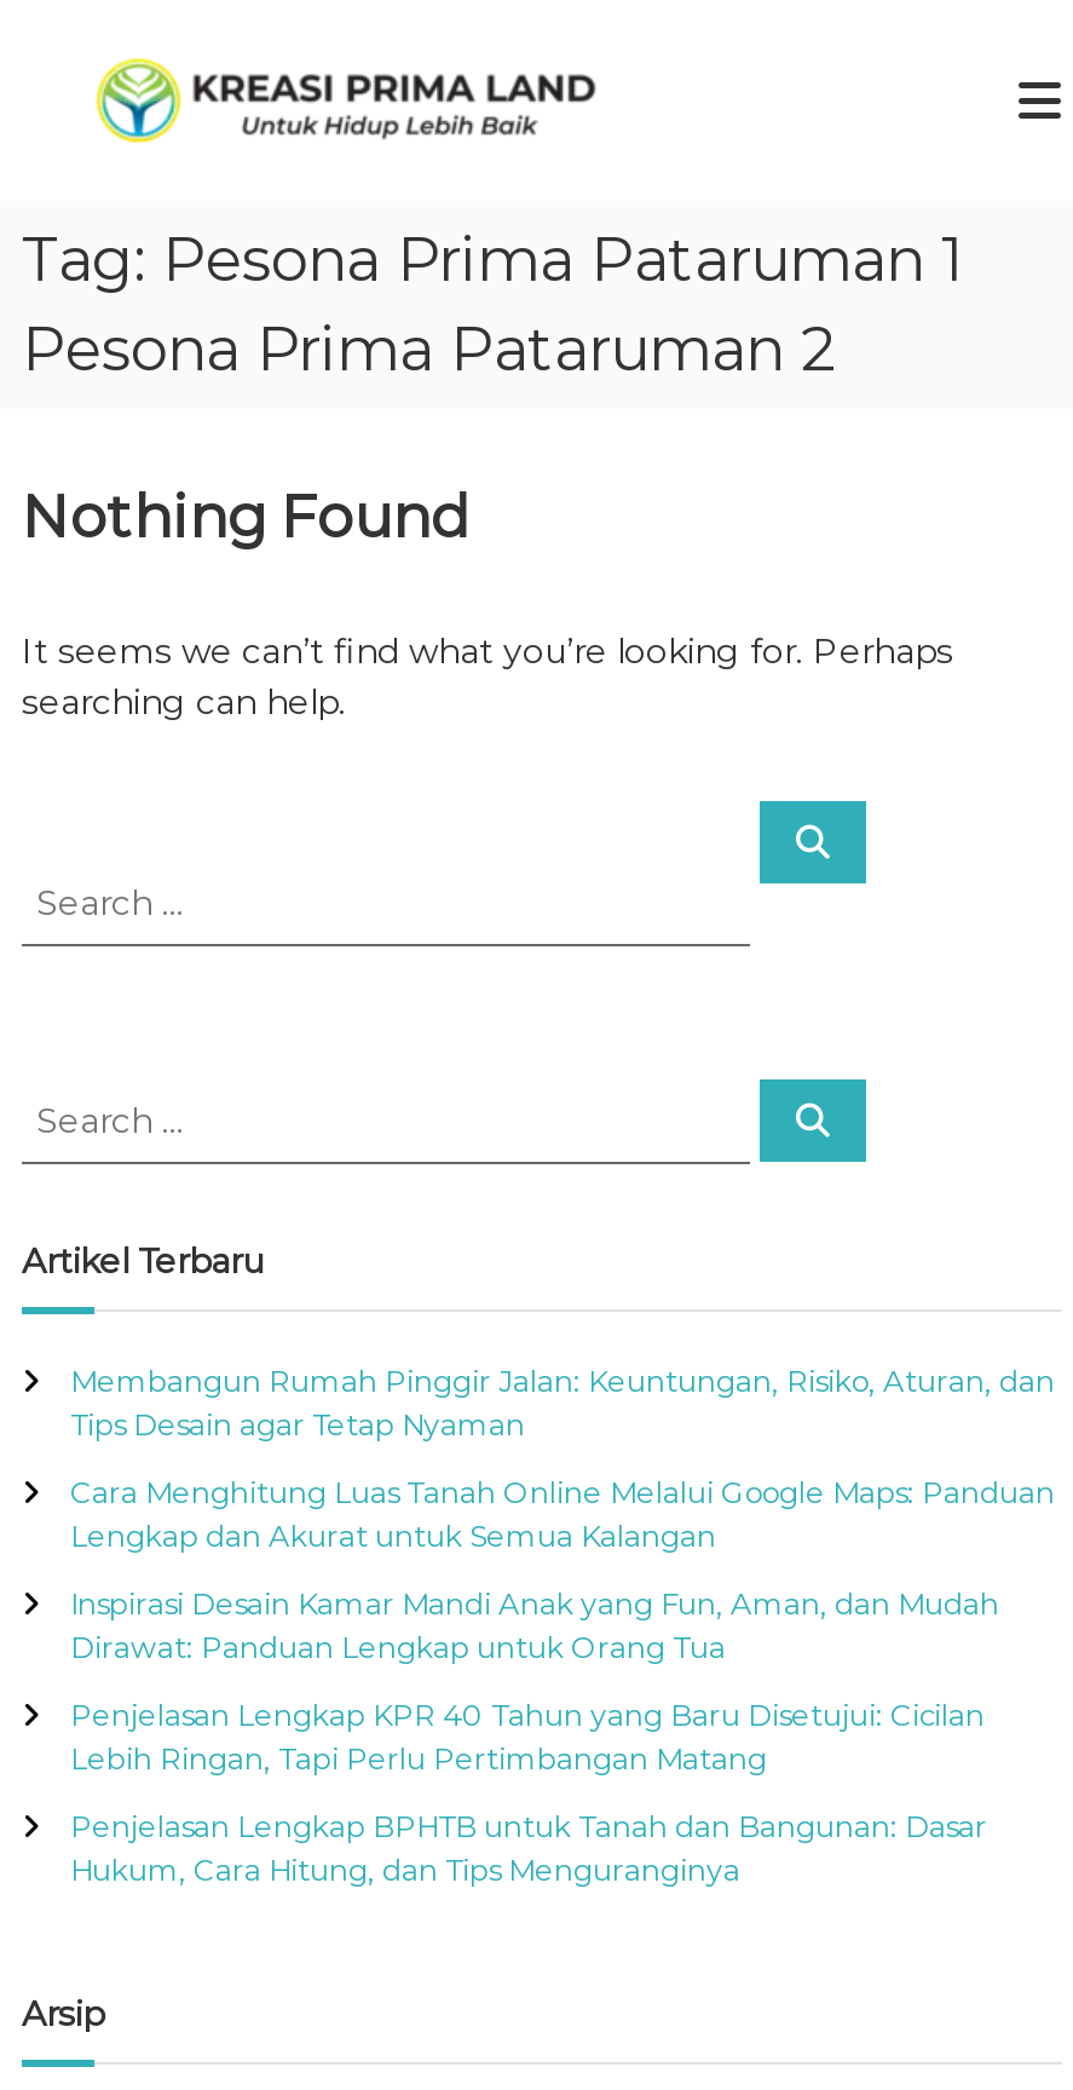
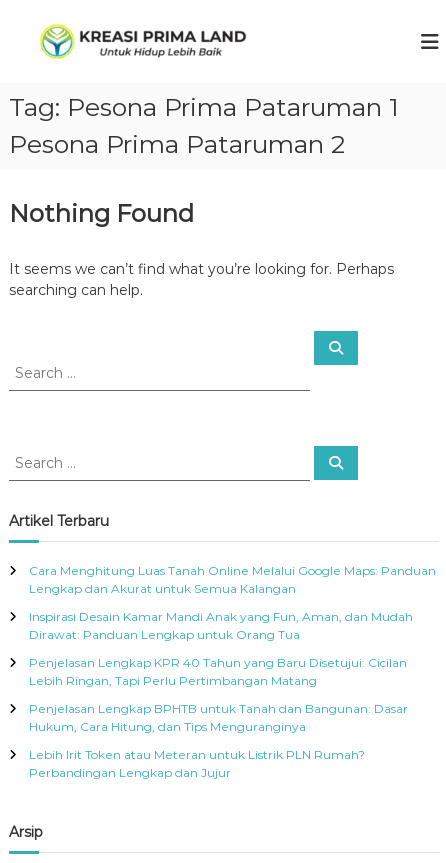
[70,1363,1055,1443] Membangun Rumah Pinggir Jalan: Keuntungan, Risiko, Aturan, dan | Tips Desain agar Tetap Nyaman -> none
moved [70,1474,1055,1888] -> [29,563,436,734]: Cara Menghitung Luas Tanah Online Melalui Google Maps: Panduan | Lengkap dan Akurat untuk Semua Kalangan | Inspirasi Desain Kamar Mandi Anak yang Fun, Aman, dan Mudah | Dirawat: Panduan Lengkap untuk Orang Tua | Penjelasan Lengkap KPR 40 Tahun yang Baru Disetujui: Cicilan | Lebih Ringan, Tapi Perlu Pertimbangan Matang | Penjelasan Lengkap BPHTB untuk Tanah dan Bangunan: Dasar | Hukum, Cara Hitung, dan Tips Menguranginya
none -> [29,747,365,780] Lebih Irit Token atau Meteran untuk Listrik PLN Rumah? | Perbandingan Lengkap dan Jujur

